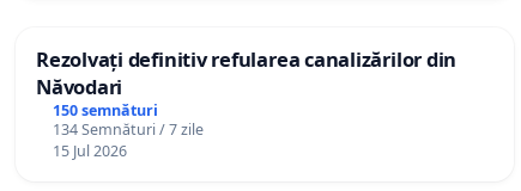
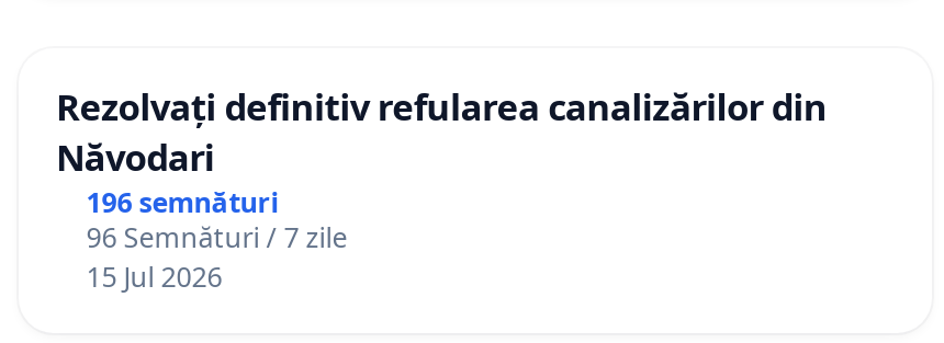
[52,101,158,121] 150 semnături -> [86,184,279,221] 196 semnături
[52,120,203,140] 134 Semnături / 7 zile -> [86,219,348,256] 96 Semnături / 7 zile

